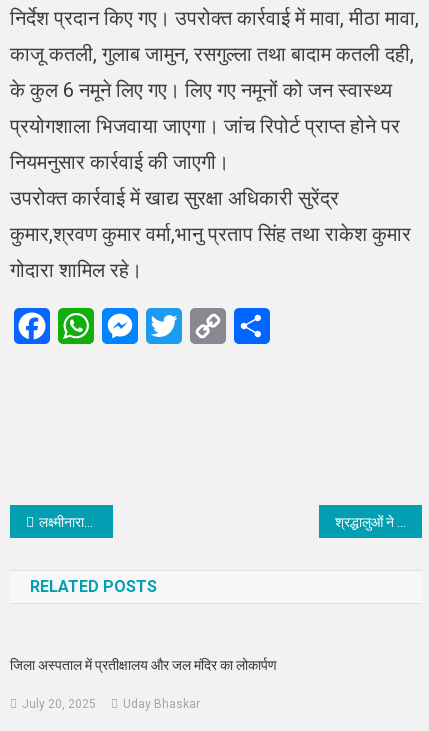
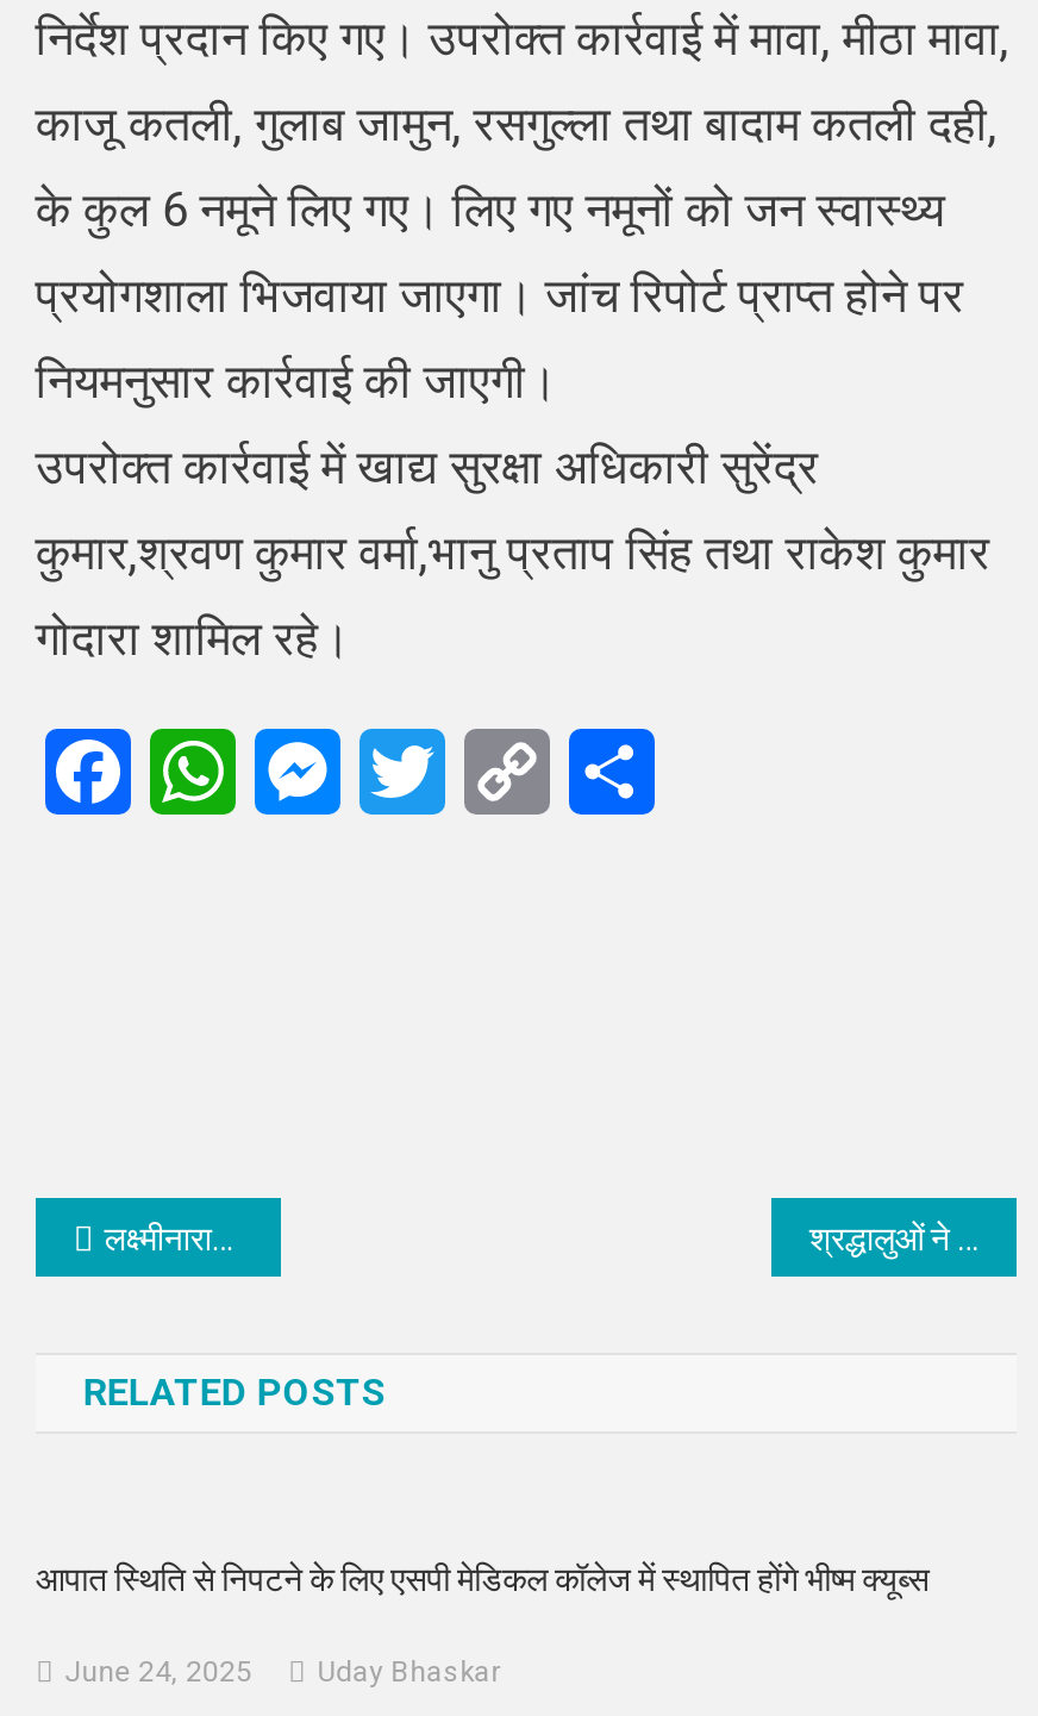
[10,657,277,673] जिला अस्पताल में प्रतीक्षालय और जल मंदिर का लोकार्पण -> [36,1560,929,1598] आपात स्थिति से निपटने के लिए एसपी मेडिकल कॉलेज में स्थापित होंगे भीष्म क्यूब्स
[22,697,200,711] July 20, 2025 Uday Bhaskar -> [65,1656,500,1689] June 24, 2025 Uday Bhaskar

